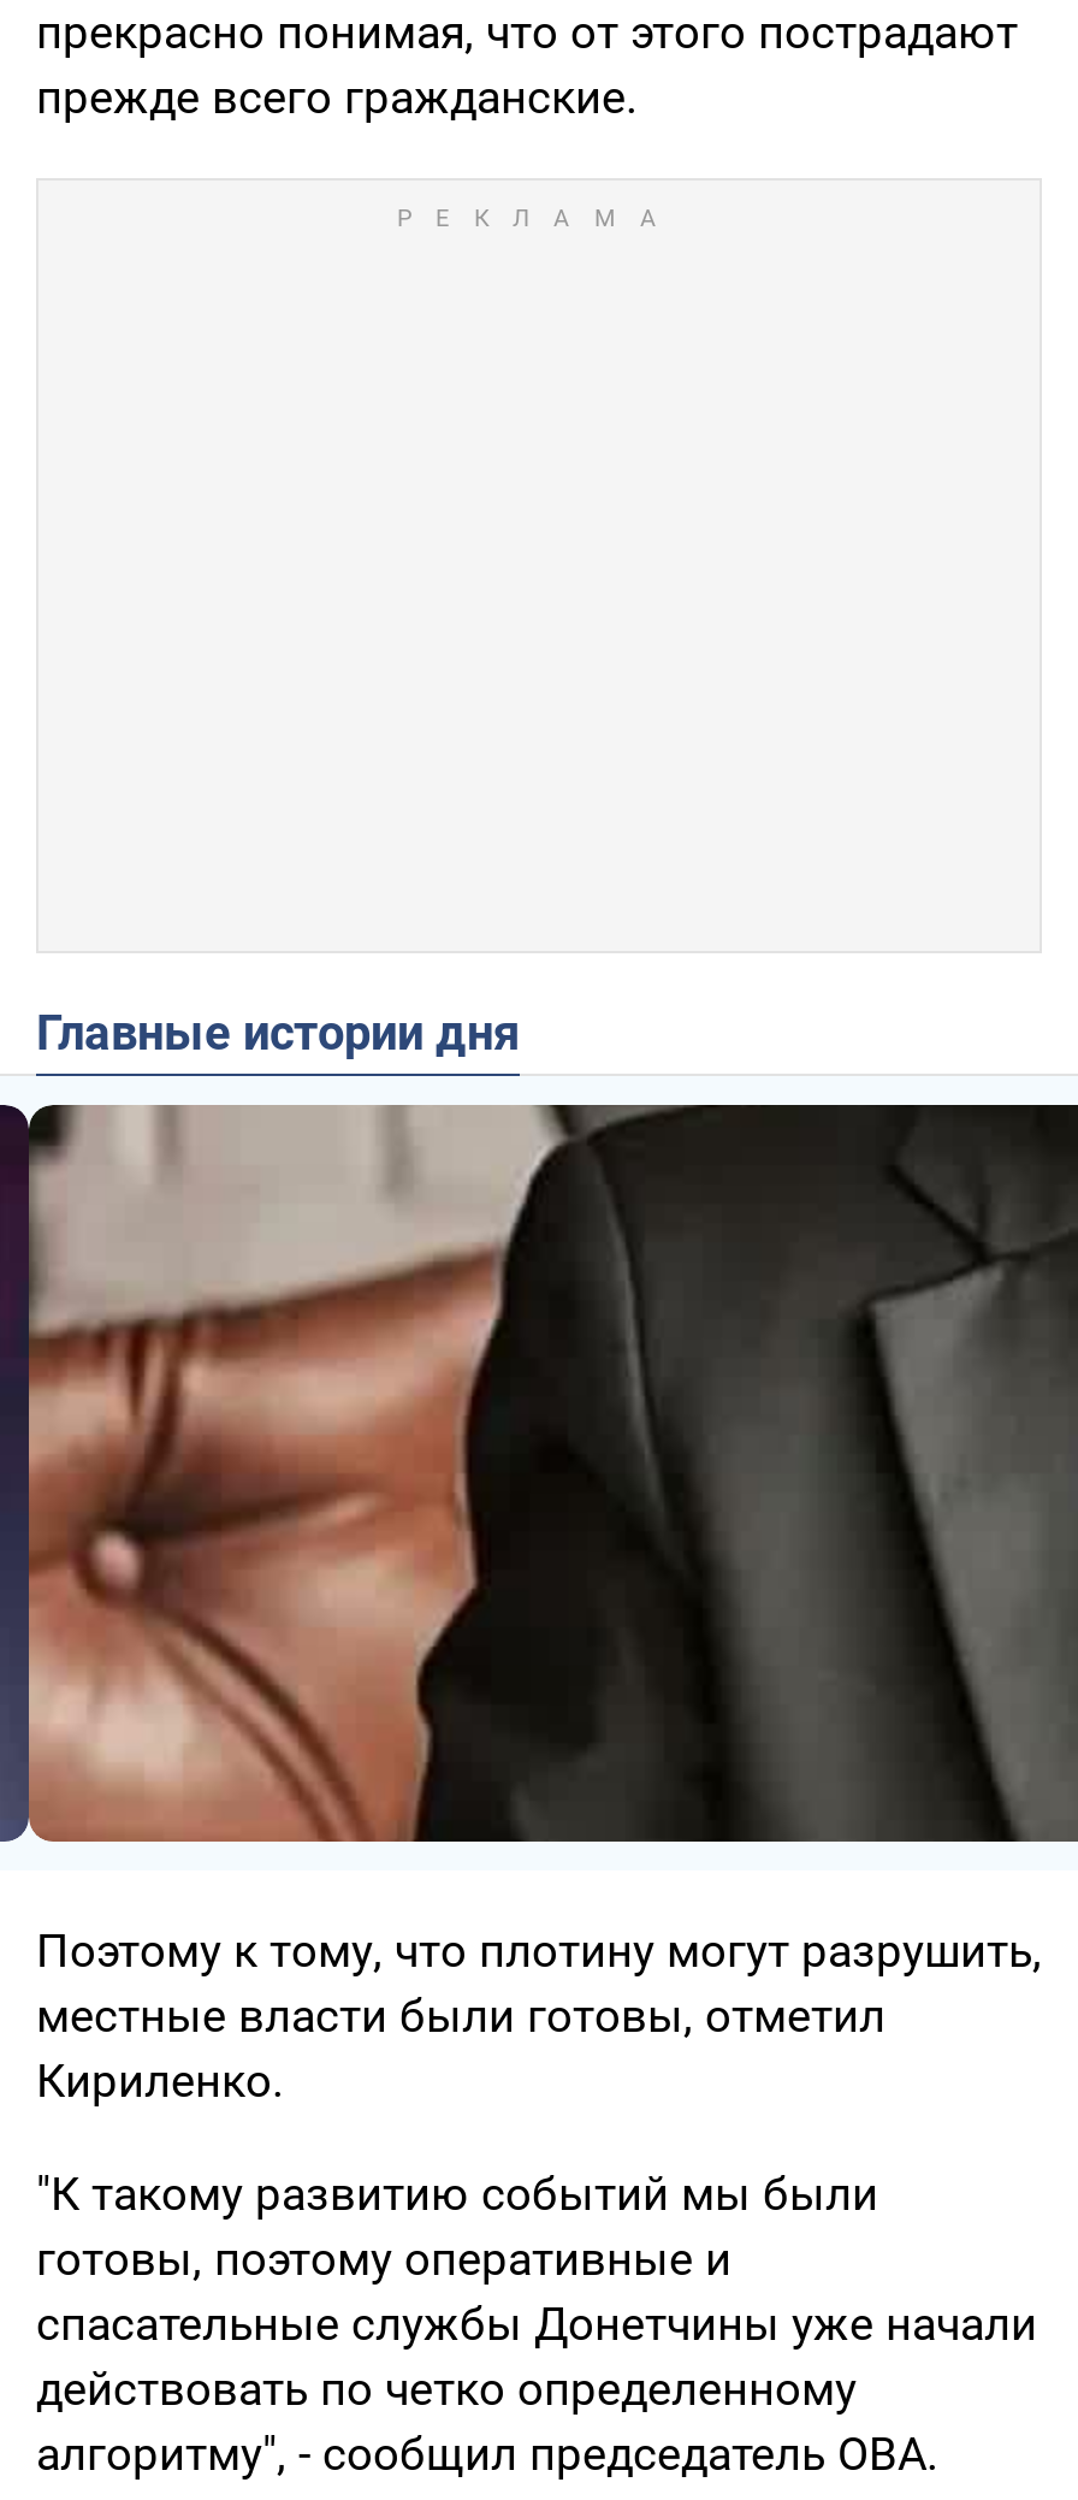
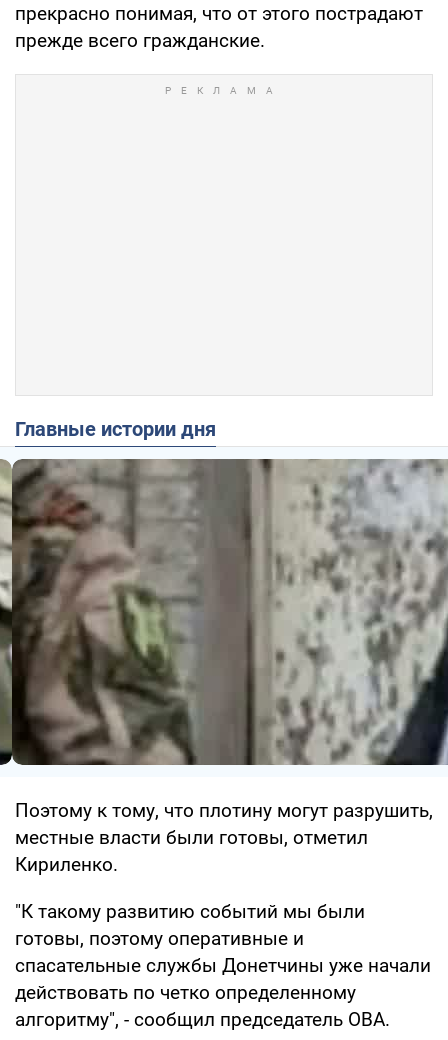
[7,1103,1071,1844] [image] -> [3,459,445,766] [image]

